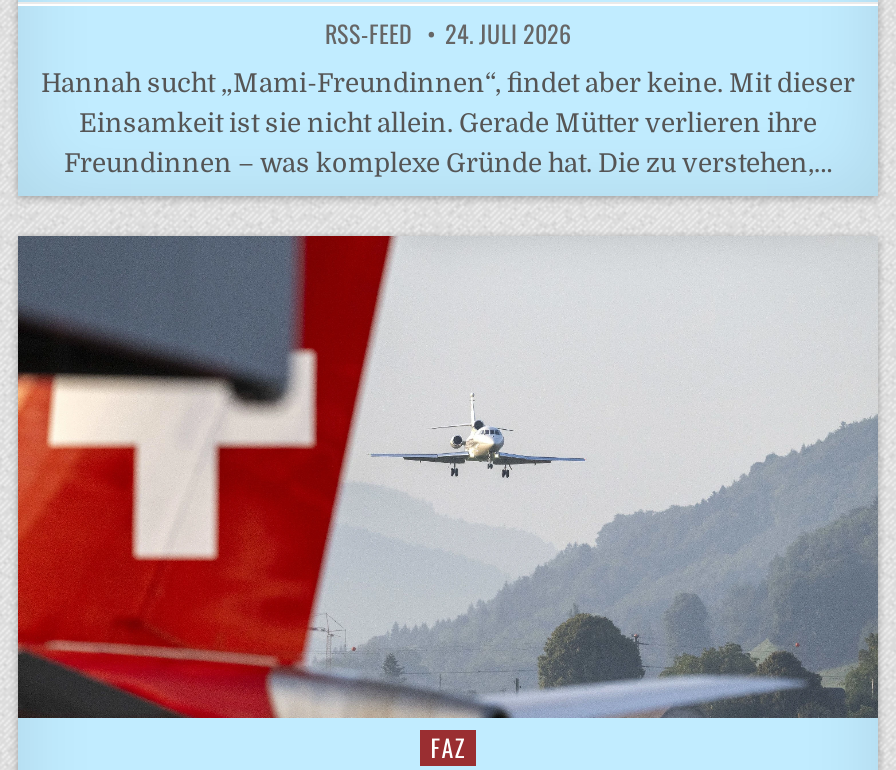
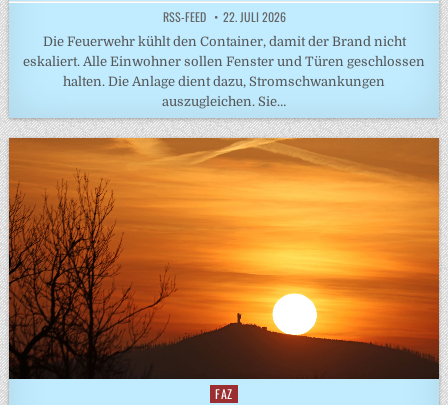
[325,16,571,50] RSS-FEED 24. JULI 2026 -> [162,8,285,25] RSS-FEED 22. JULI 2026
[41,68,855,178] Hannah sucht „Mami-Freundinnen“, findet aber keine. Mit dieser | Einsamkeit ist sie nicht allein. Gerade Mütter verlieren ihre | Freundinnen – was komplexe Gründe hat. Die zu verstehen,… -> [23,34,425,109] Die Feuerwehr kühlt den Container, damit der Brand nicht | eskaliert. Alle Einwohner sollen Fenster und Türen geschlossen | halten. Die Anlage dient dazu, Stromschwankungen | auszugleichen. Sie…
[16,234,880,720] [image] -> [8,137,440,380] [image]

